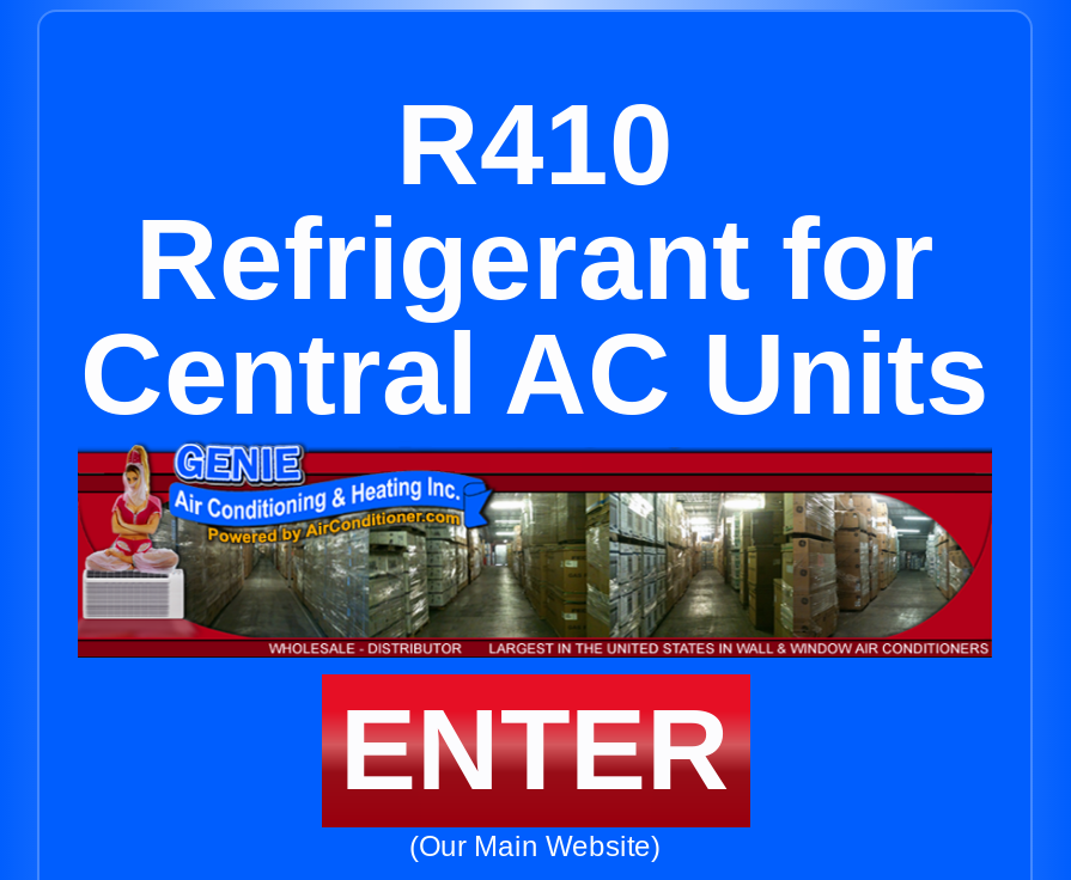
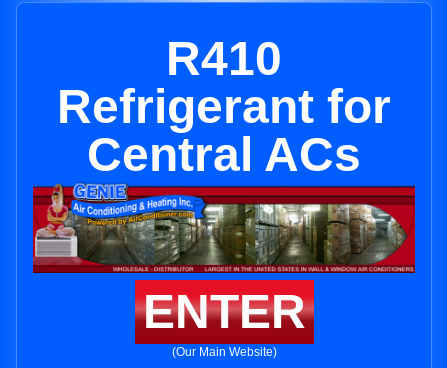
[80,311,990,438] Central AC Units -> [87,128,361,181] Central ACs

